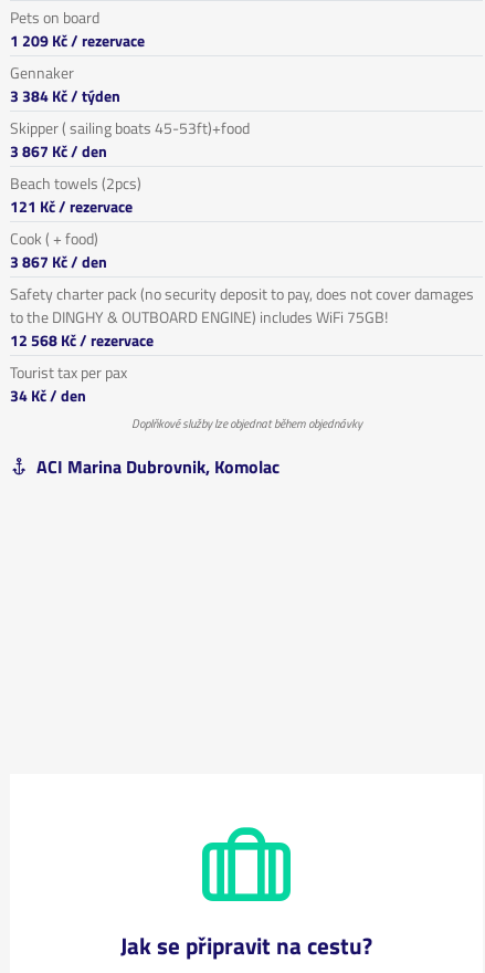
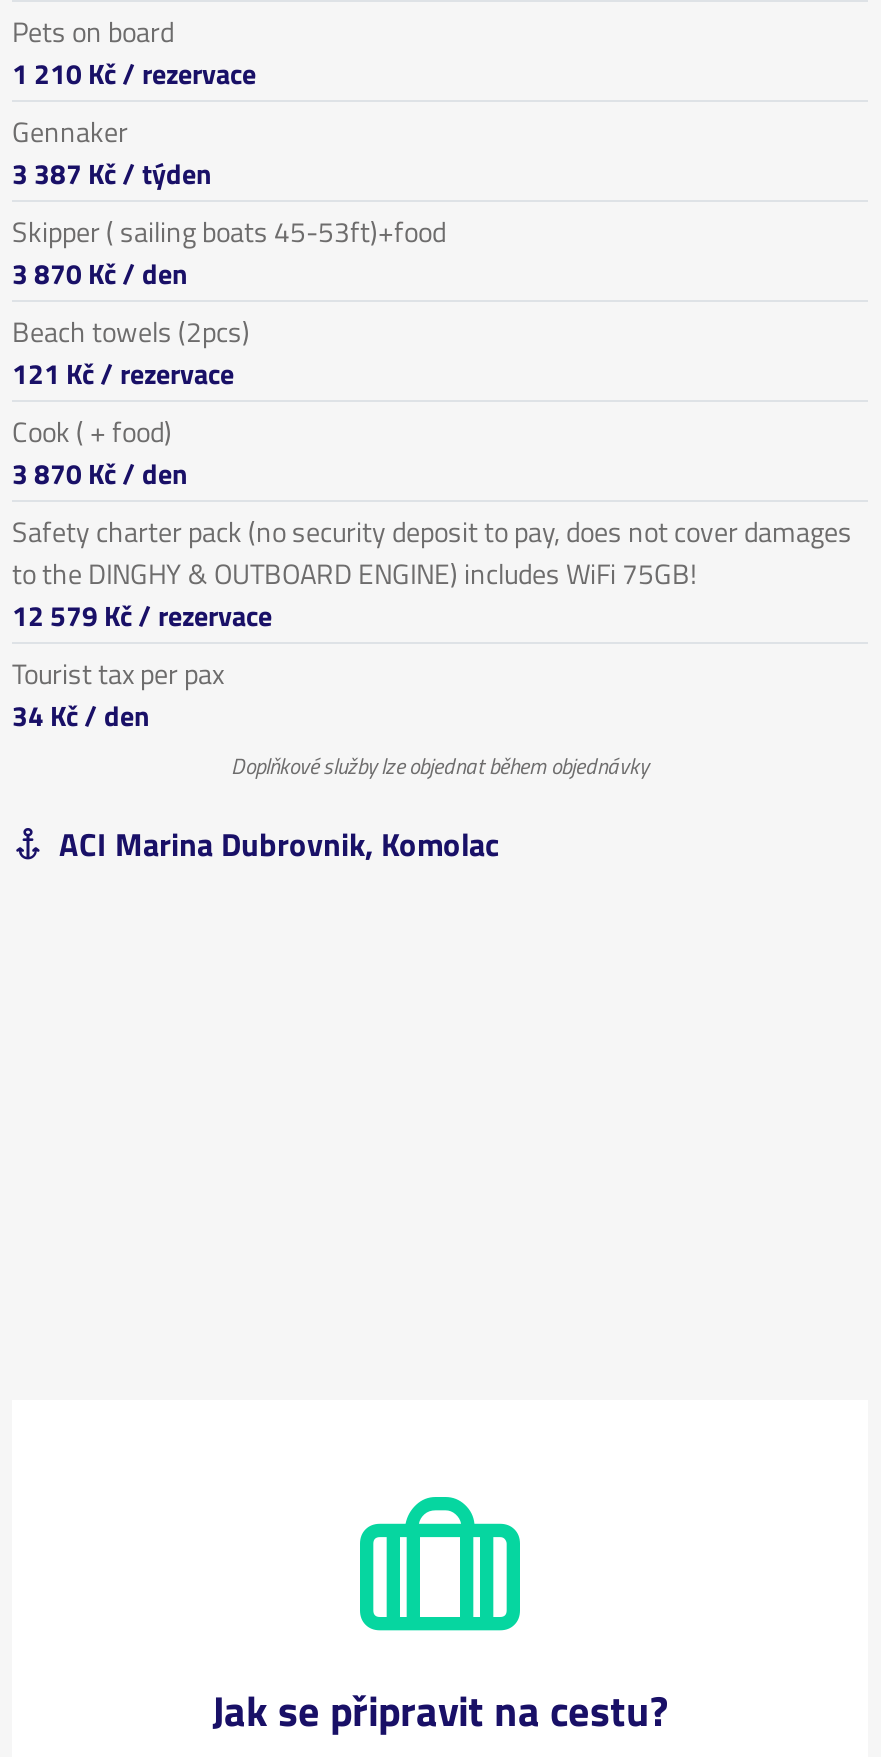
[10,29,145,52] 1 209 Kč/ rezervace -> [12,52,256,94] 1 210 Kč/ rezervace
[10,84,120,107] 3 384 Kč/ týden -> [12,152,212,194] 3 387 Kč/ týden
[10,139,107,163] 3 867 Kč/ den -> [12,252,188,294] 3 870 Kč/ den
[10,250,107,273] 3 867 Kč/ den -> [12,452,188,494] 3 870 Kč/ den
[10,328,154,352] 12 568 Kč/ rezervace -> [12,594,272,636] 12 579 Kč/ rezervace

